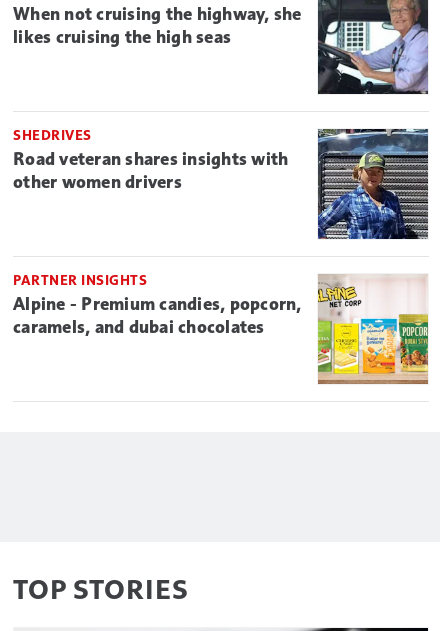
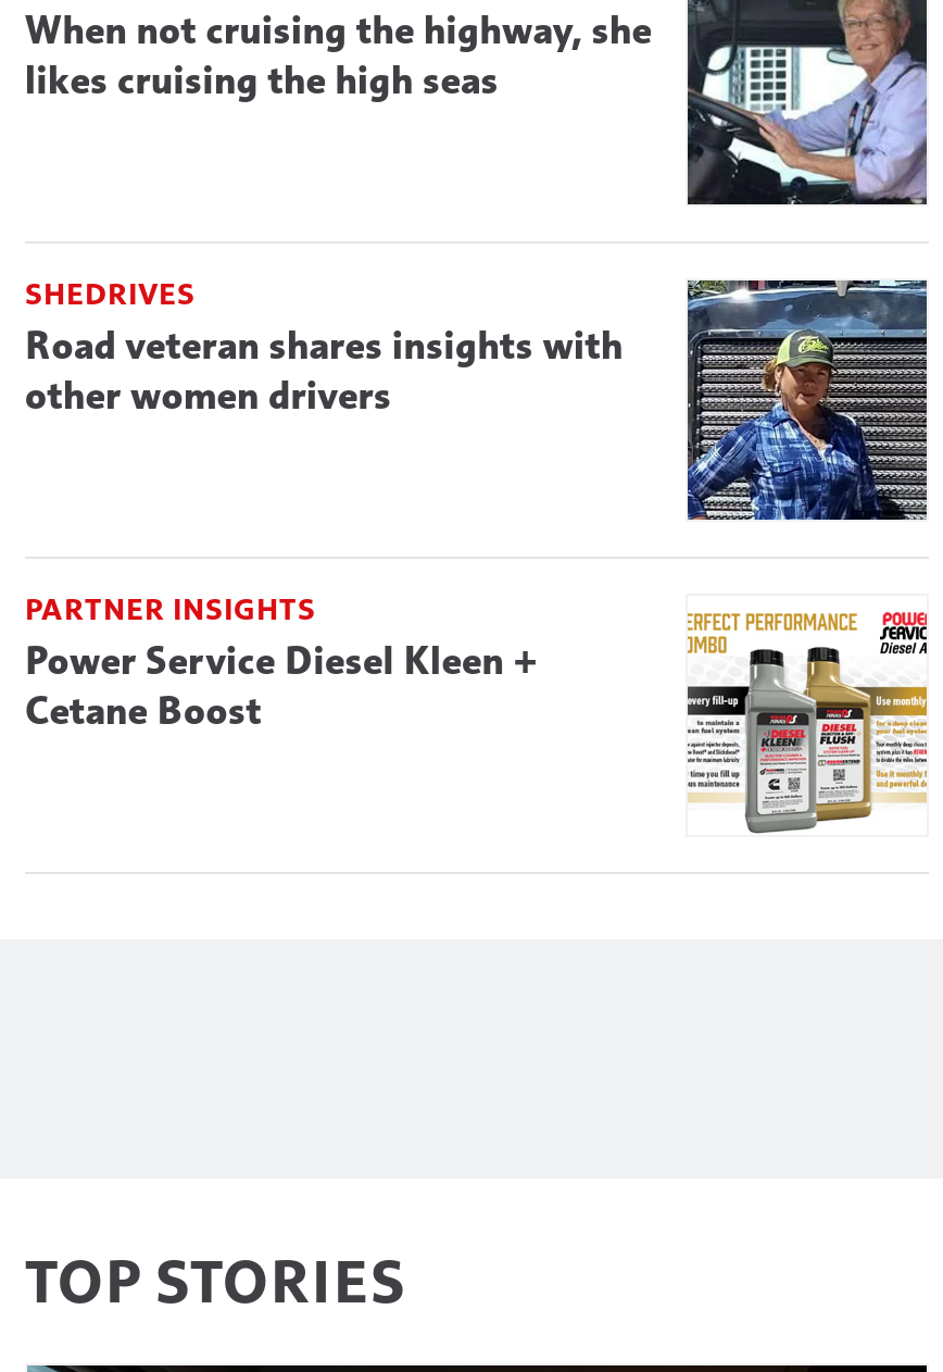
[317,274,429,385] [image] -> [686,596,929,835] [image]
[13,293,301,338] Alpine - Premium candies, popcorn, | caramels, and dubai chocolates -> [25,637,538,735] Power Service Diesel Kleen + | Cetane Boost

